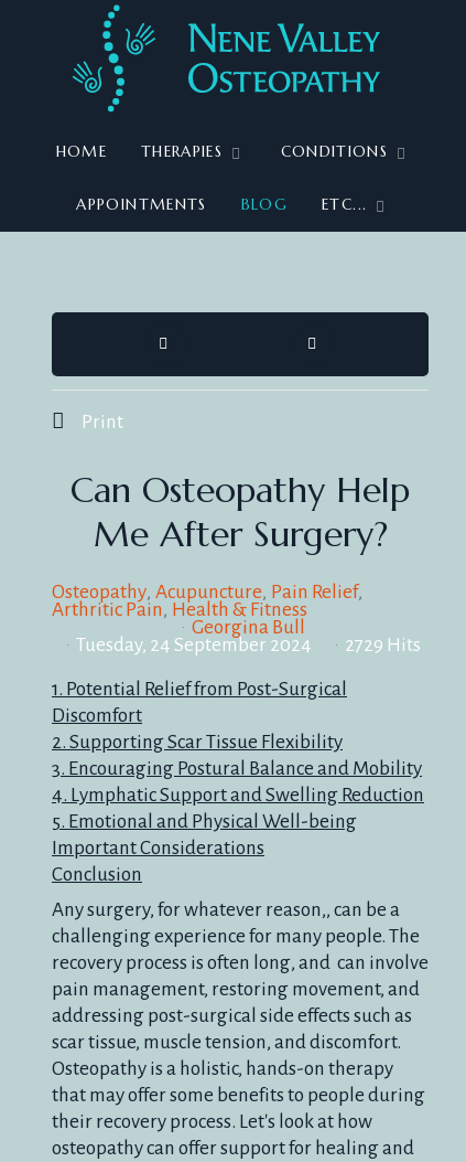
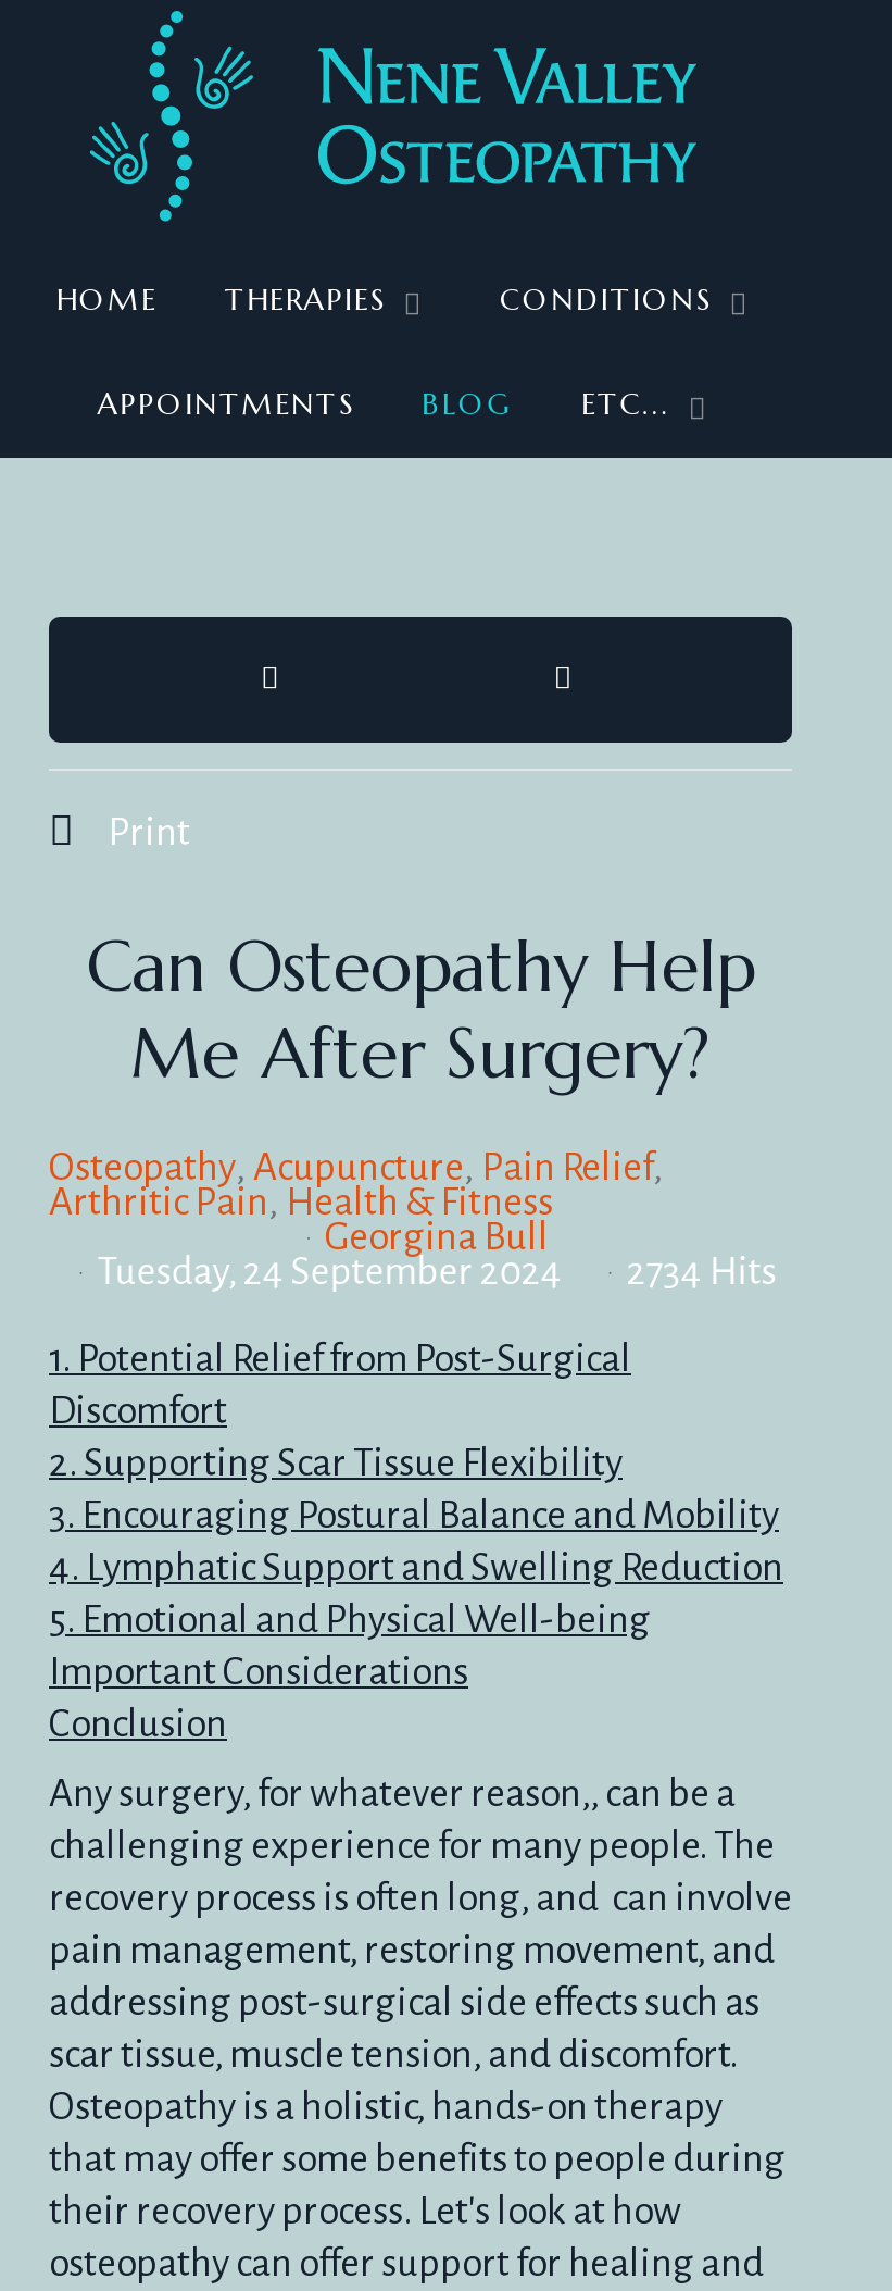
[76,635,421,656] Tuesday, 24 September 2024 2729 Hits -> [97,1252,776,1294] Tuesday, 24 September 2024 2734 Hits

